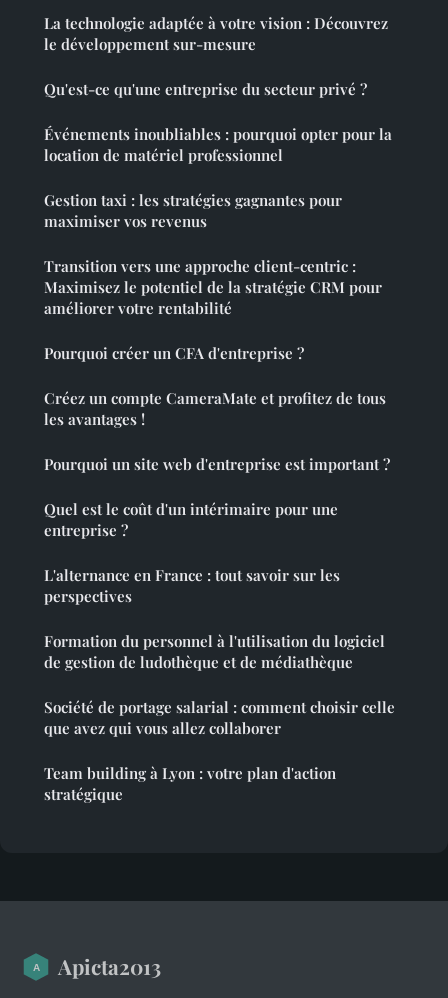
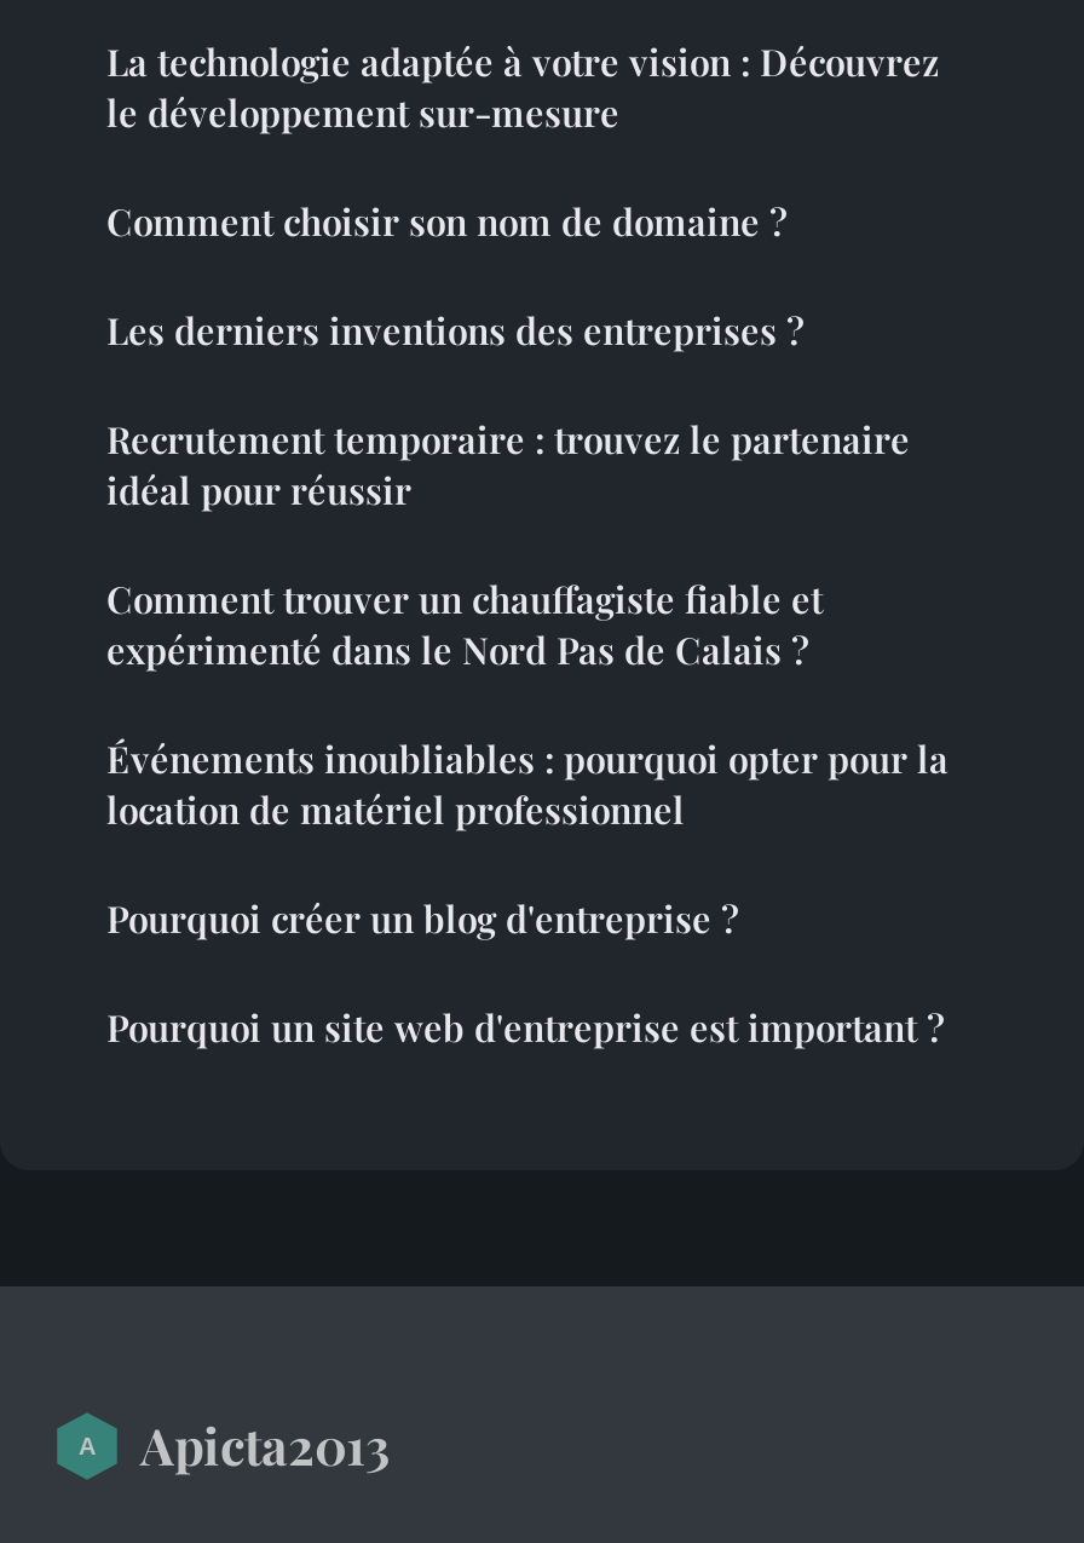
[44,79,367,99] Qu'est-ce qu'une entreprise du secteur privé ? -> [106,198,910,675] Comment choisir son nom de domaine ? | Les derniers inventions des entreprises ? | Recrutement temporaire : trouvez le partenaire | idéal pour réussir | Comment trouver un chauffagiste fiable et | expérimenté dans le Nord Pas de Calais ?
moved [44,124,392,165] -> [106,735,948,834]: Événements inoubliables : pourquoi opter pour la | location de matériel professionnel
[44,190,386,429] Gestion taxi : les stratégies gagnantes pour | maximiser vos revenus | Transition vers une approche client-centric : | Maximisez le potentiel de la stratégie CRM pour | améliorer votre rentabilité | Pourquoi créer un CFA d'entreprise ? | Créez un compte CameraMate et profitez de tous | les avantages ! -> [106,895,738,943] Pourquoi créer un blog d'entreprise ?
[44,499,395,804] Quel est le coût d'un intérimaire pour une | entreprise ? | L'alternance en France : tout savoir sur les | perspectives | Formation du personnel à l'utilisation du logiciel | de gestion de ludothèque et de médiathèque | Société de portage salarial : comment choisir celle | que avez qui vous allez collaborer | Team building à Lyon : votre plan d'action | stratégique -> none

